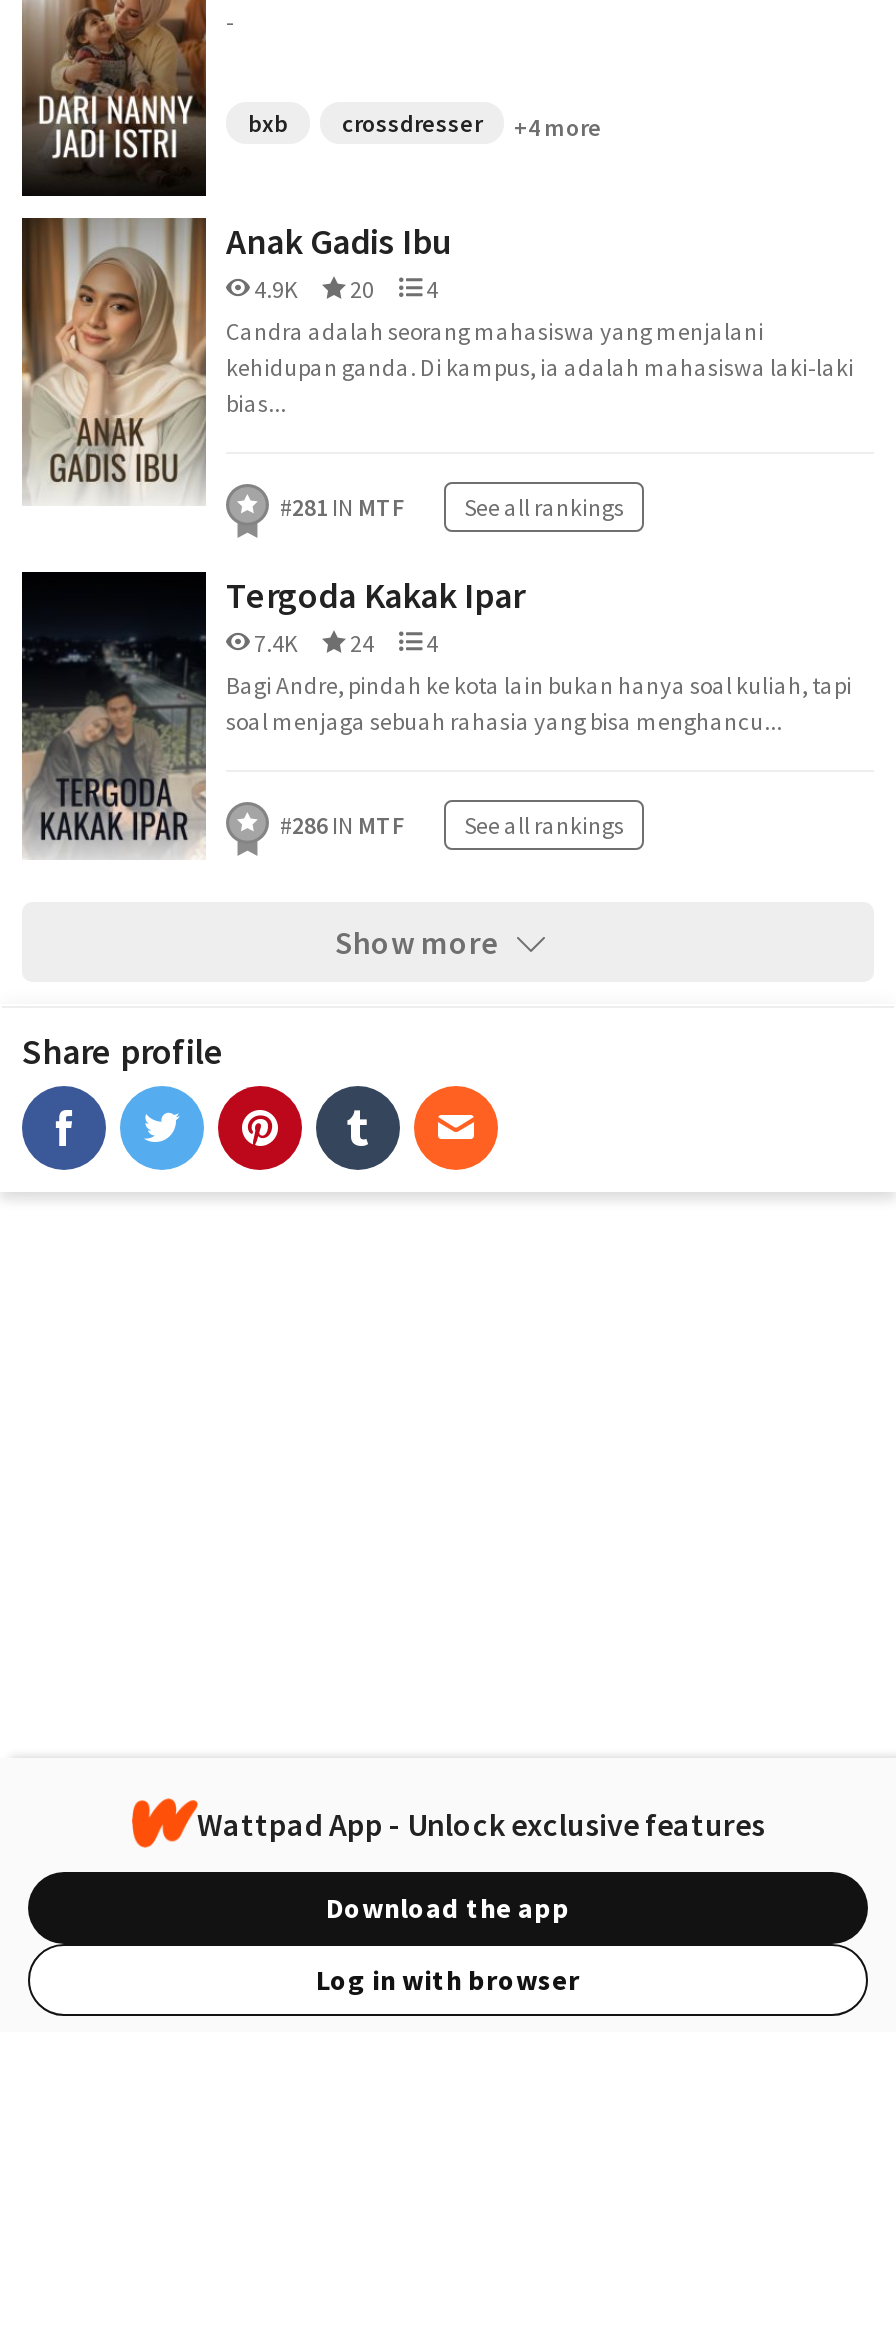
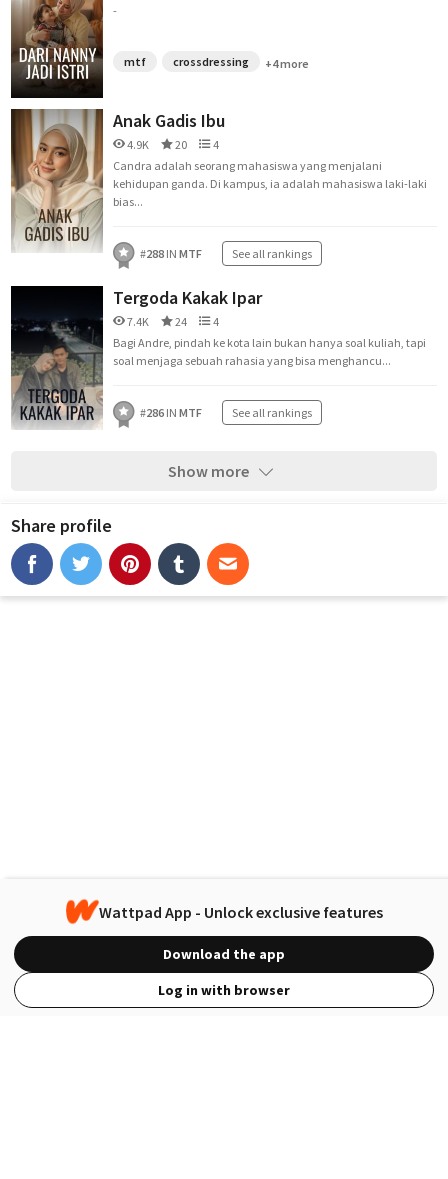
[248,108,482,138] bxb | crossdresser -> [124,54,249,69] mtf | crossdressing
[280,492,624,522] #281 IN MTF See all rankings -> [140,246,312,261] #288 IN MTF See all rankings

